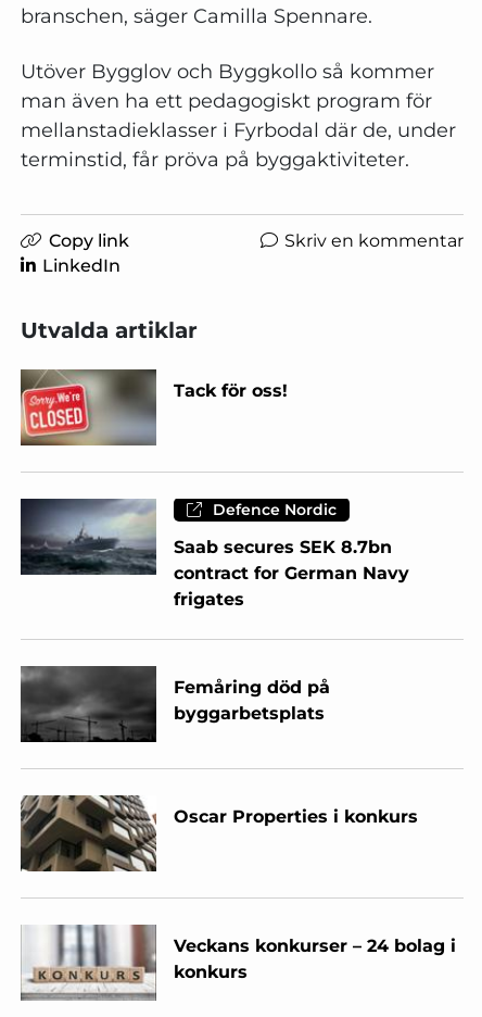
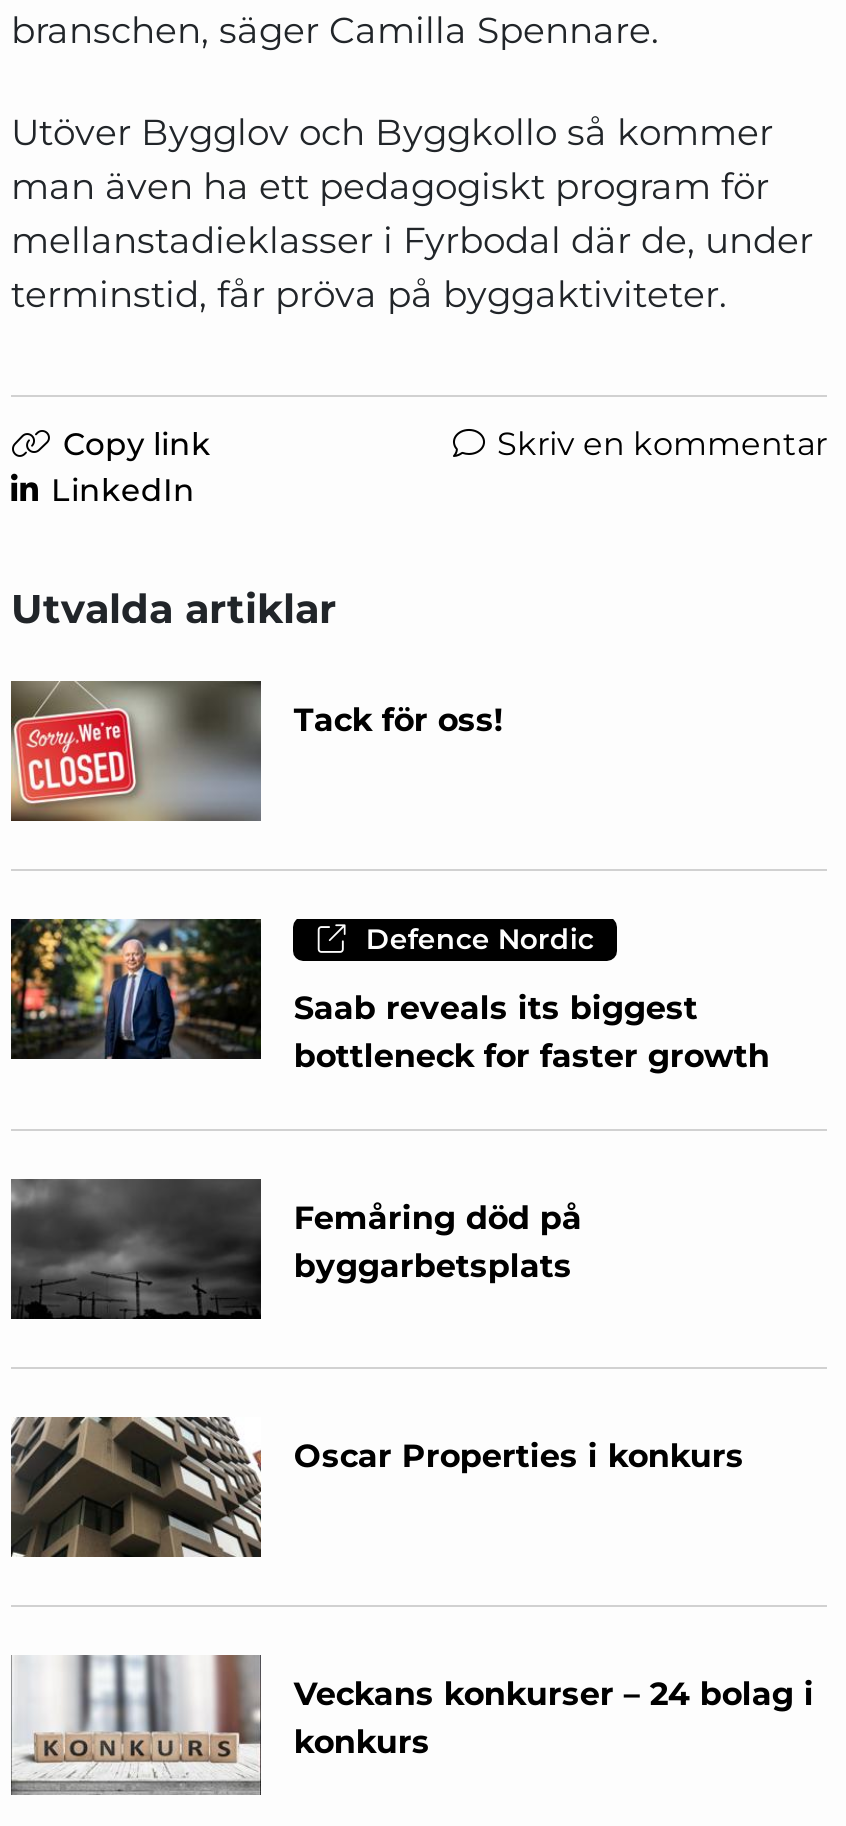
[21,498,410,610] [image] | Saab secures SEK 8.7bn | contract for German Navy | frigates -> [9,918,770,1075] [image] | Saab reveals its biggest | bottleneck for faster growth

